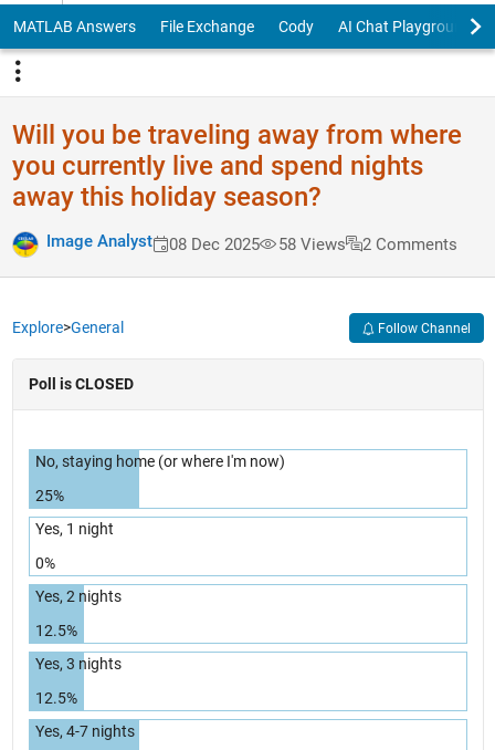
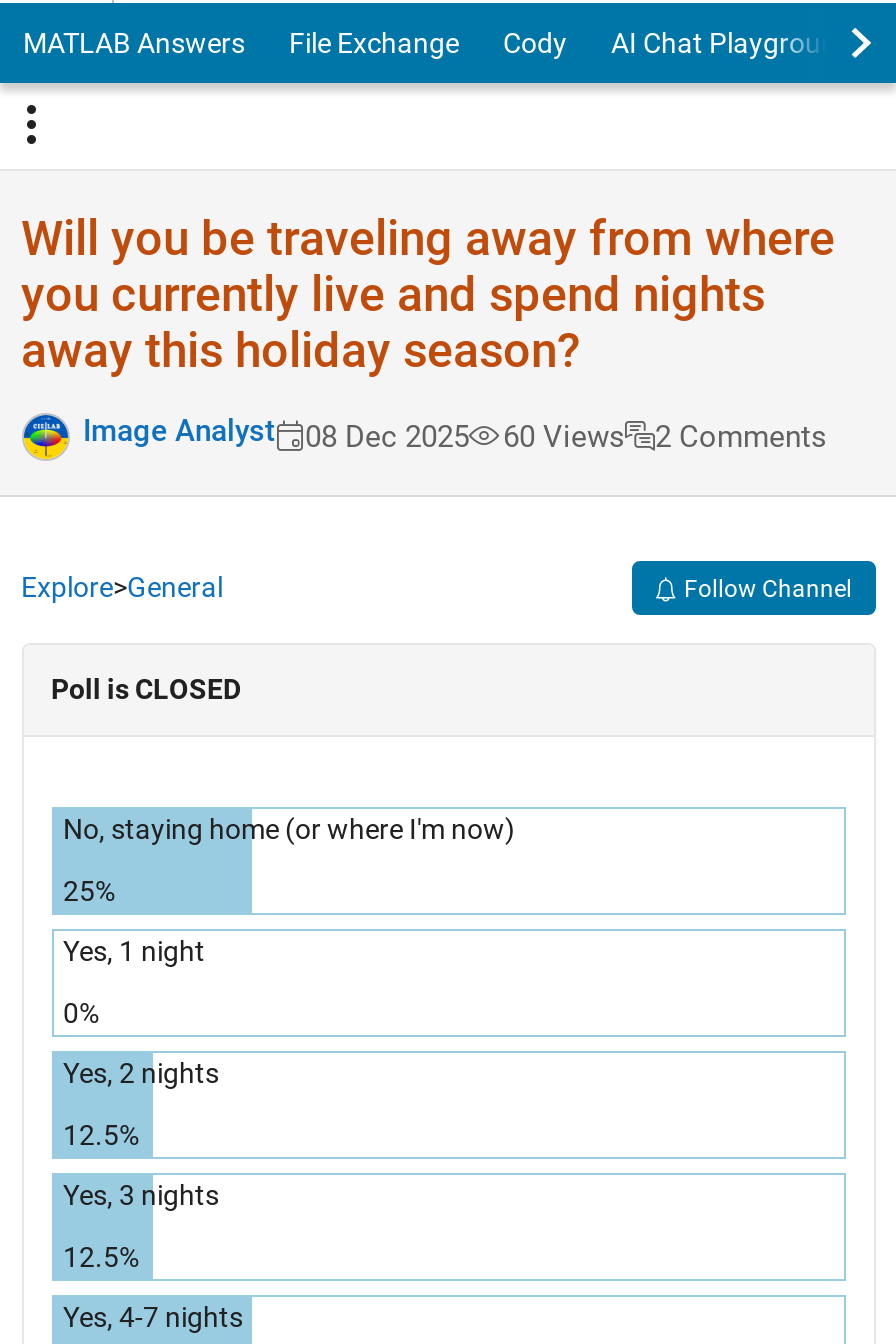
[46,231,457,254] Image Analyst 08 Dec 2025 58 Views 2 Comments -> [83,413,827,454] Image Analyst 08 Dec 2025 60 Views 2 Comments

